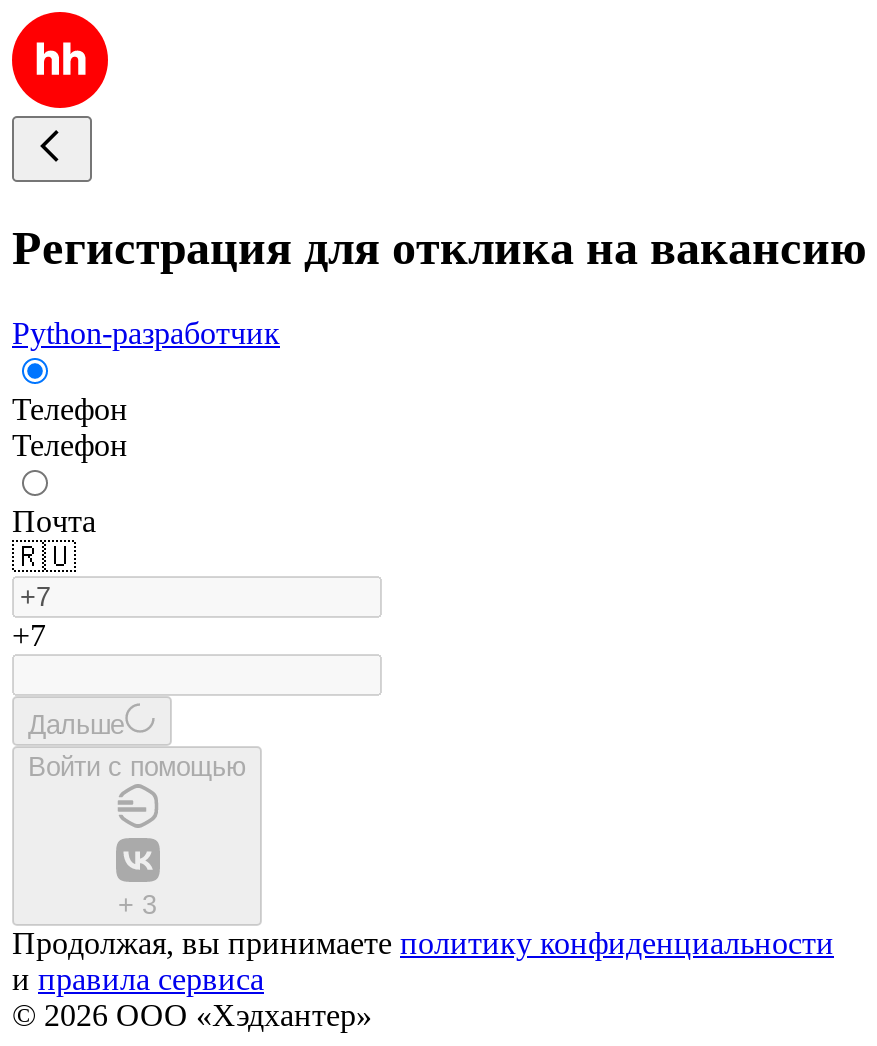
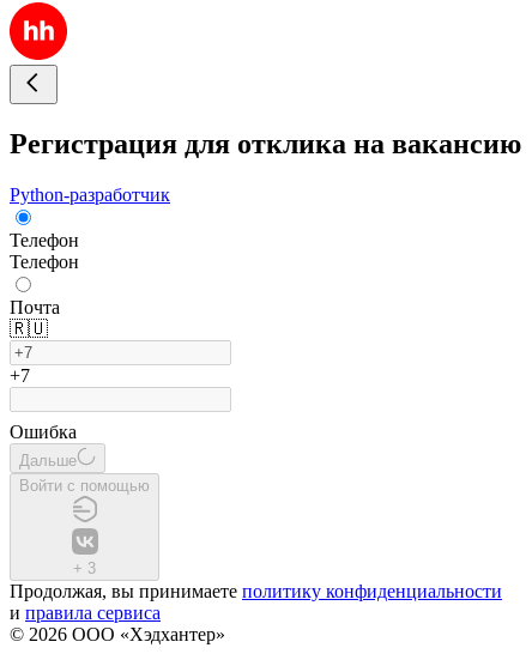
none -> [10,421,77,442] Ошибка

